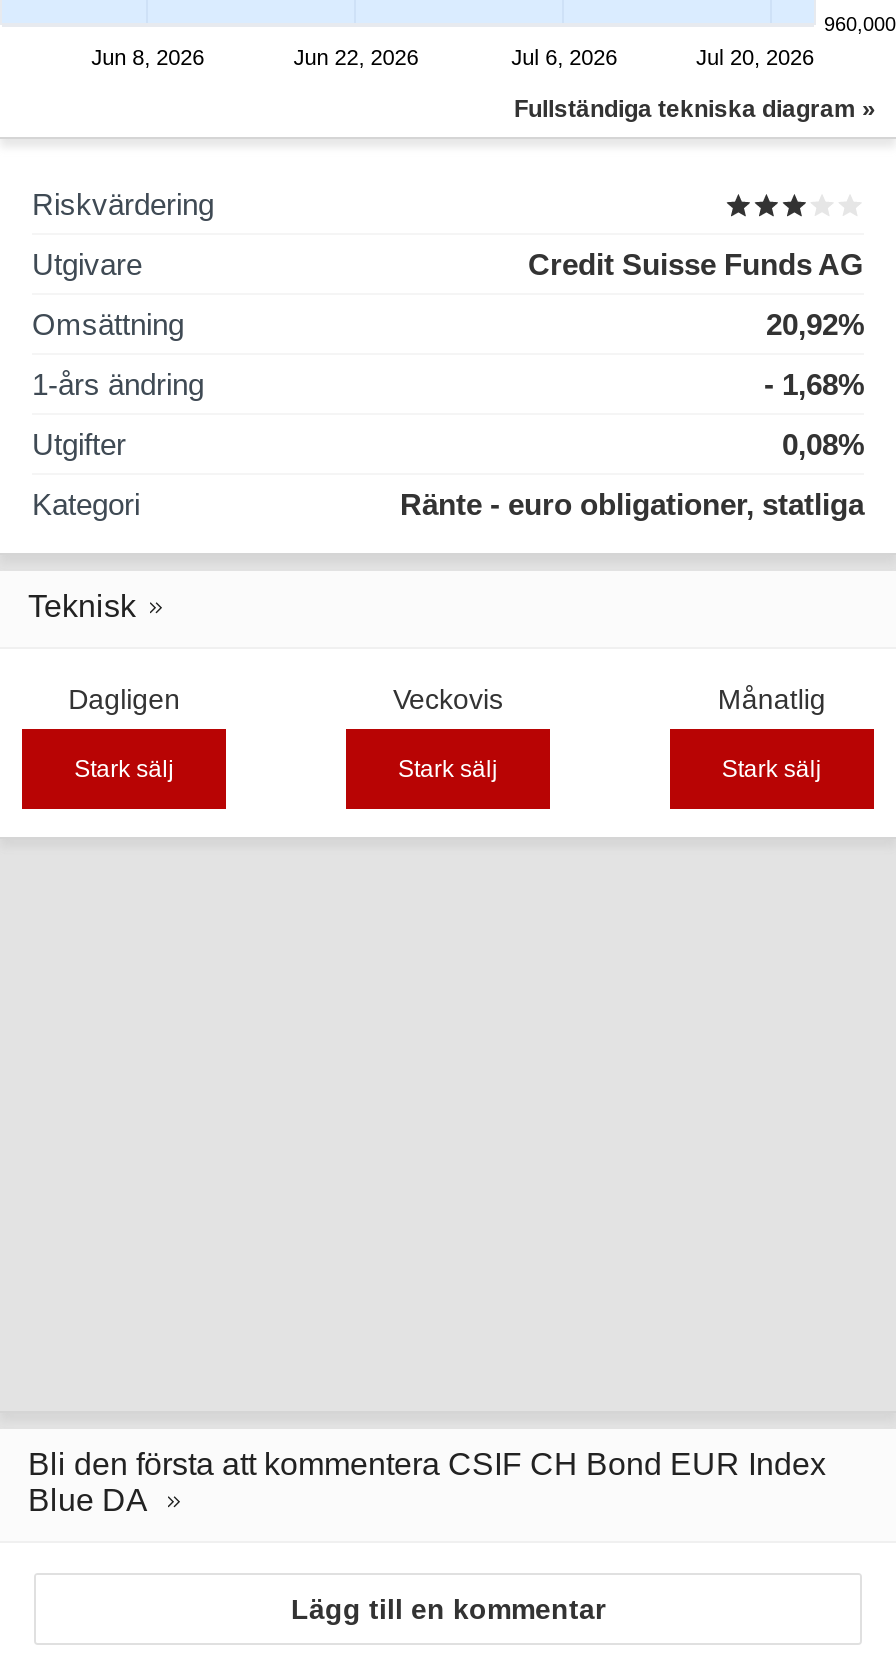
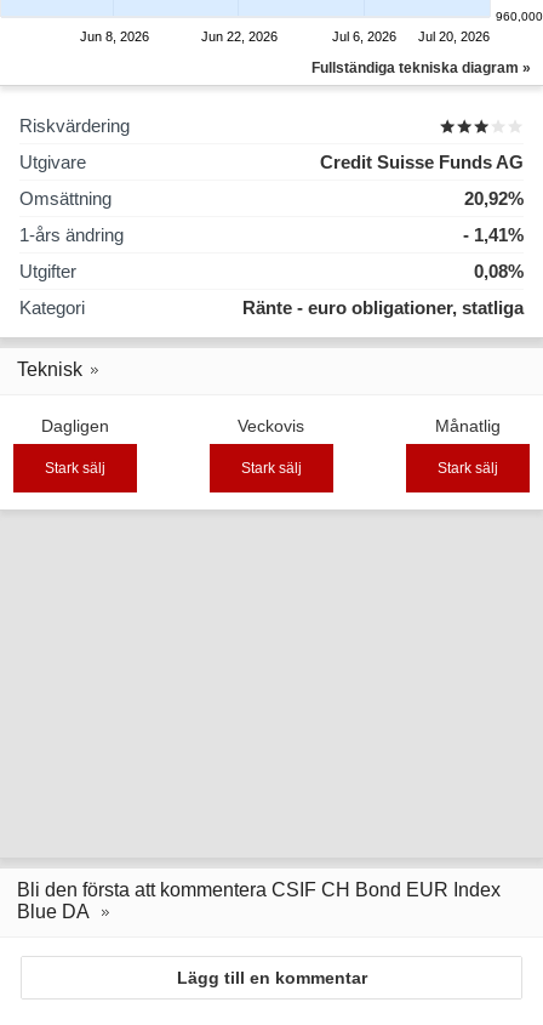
[764,367,864,401] - 1,68% -> [463,225,524,245] - 1,41%

